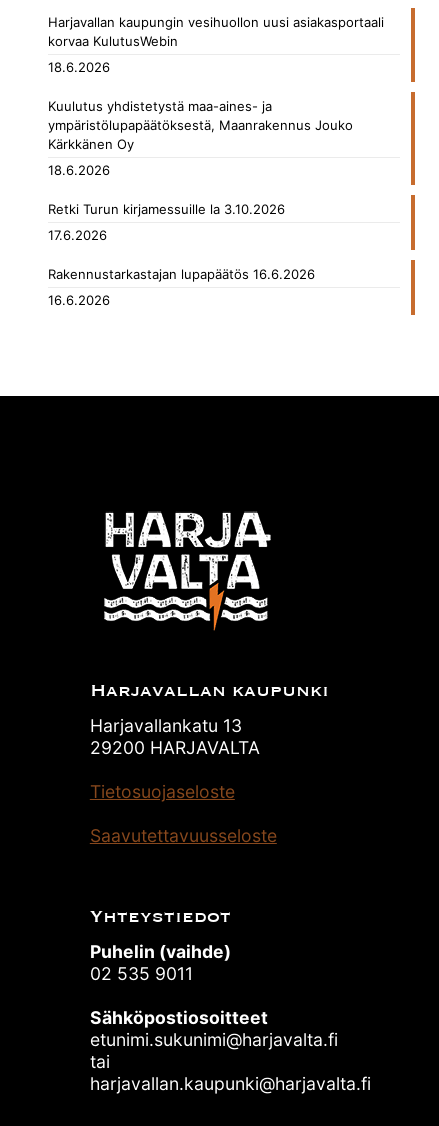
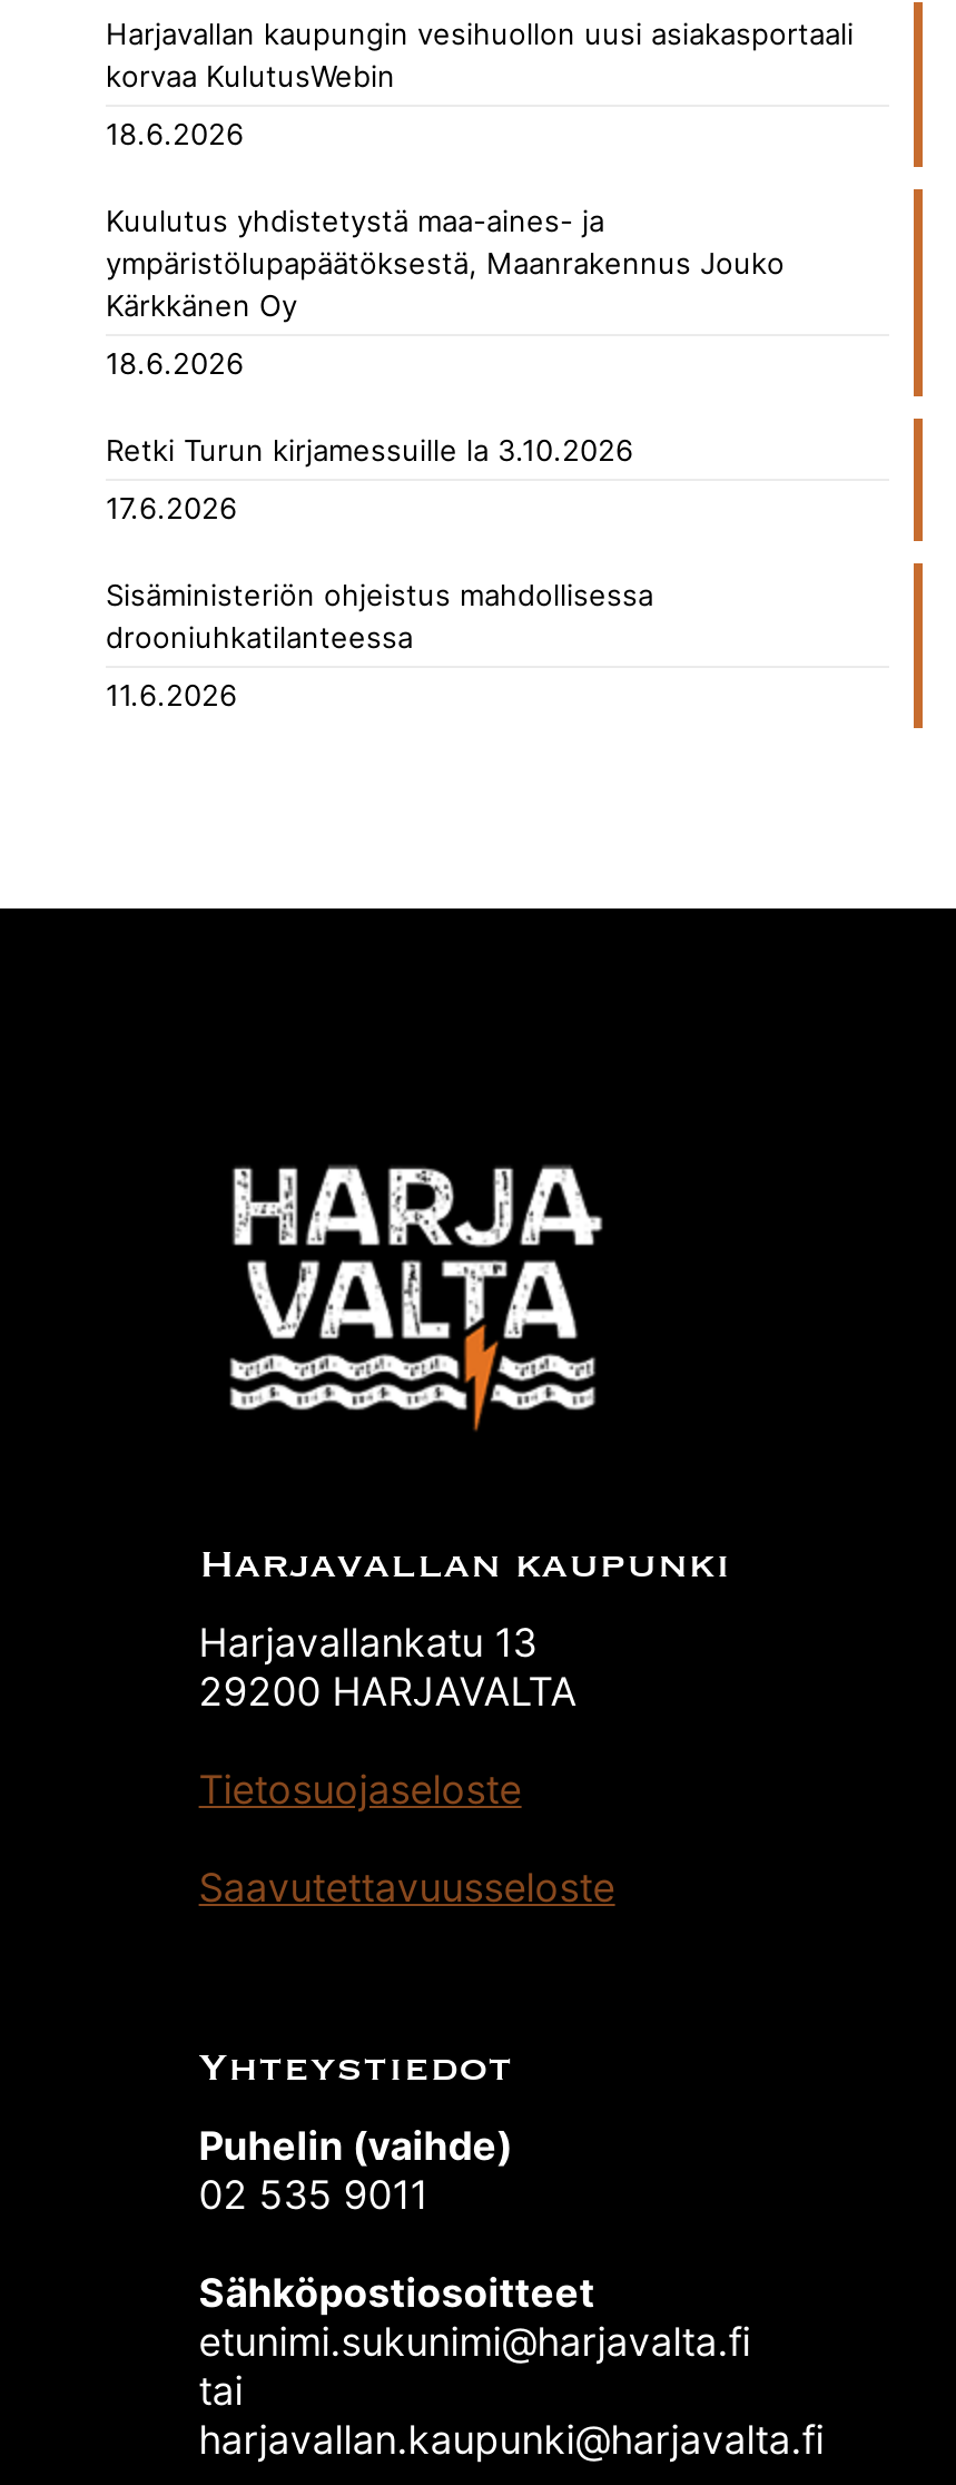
[48,266,315,282] Rakennustarkastajan lupapäätös 16.6.2026 -> [106,577,653,655] Sisäministeriön ohjeistus mahdollisessa | drooniuhkatilanteessa
[48,292,110,308] 16.6.2026 -> [106,677,237,713] 11.6.2026

